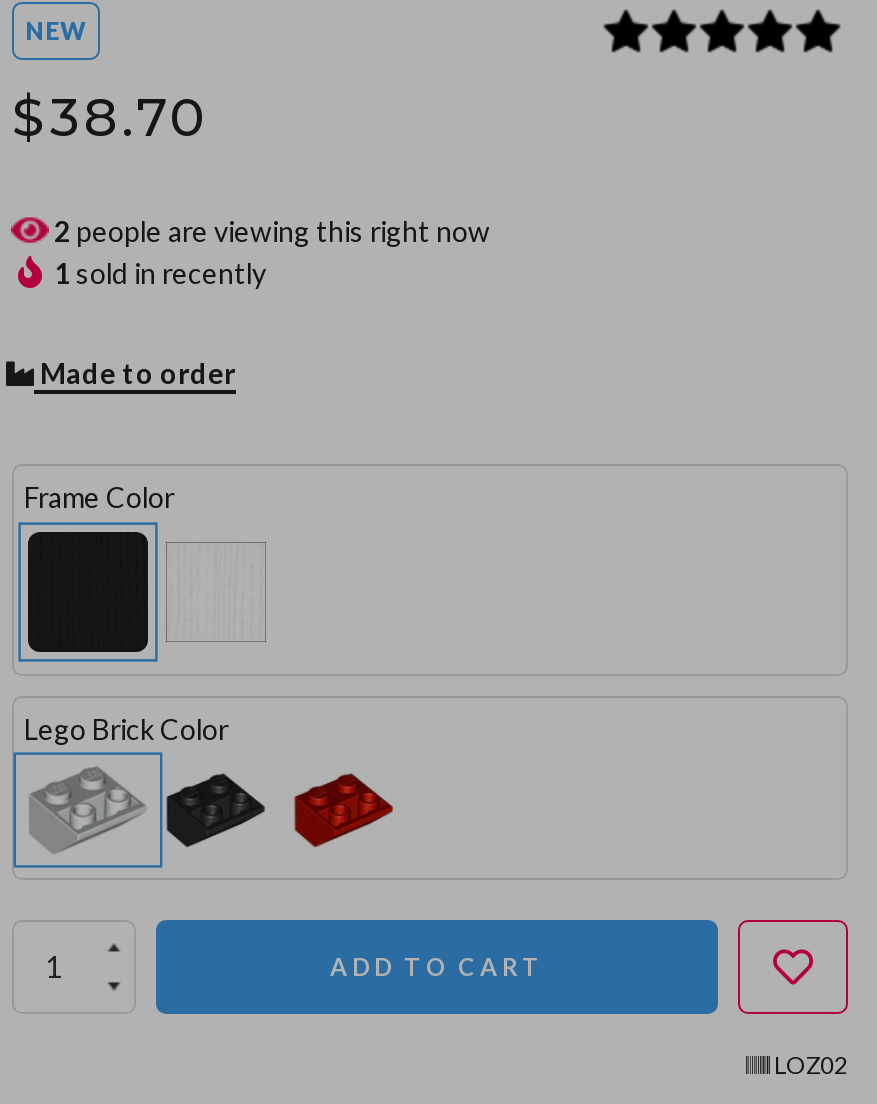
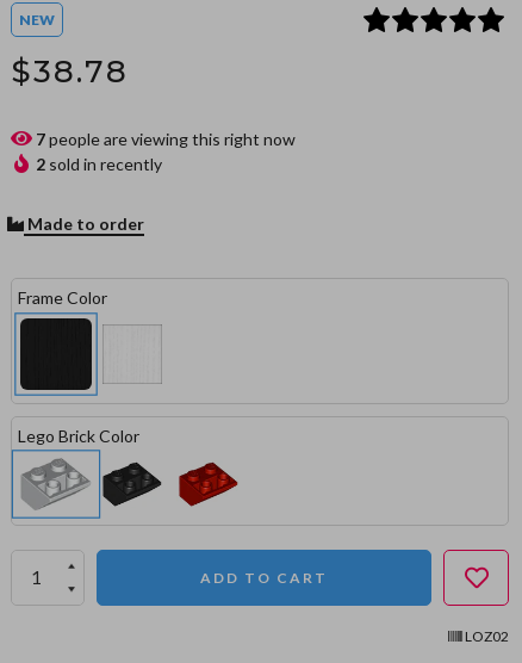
[12,86,208,150] $38.70 -> [11,52,129,91] $38.78
[54,214,490,248] 2 people are viewing this right now -> [36,129,296,149] 7 people are viewing this right now
[54,256,266,290] 1 sold in recently -> [36,154,162,174] 2 sold in recently

